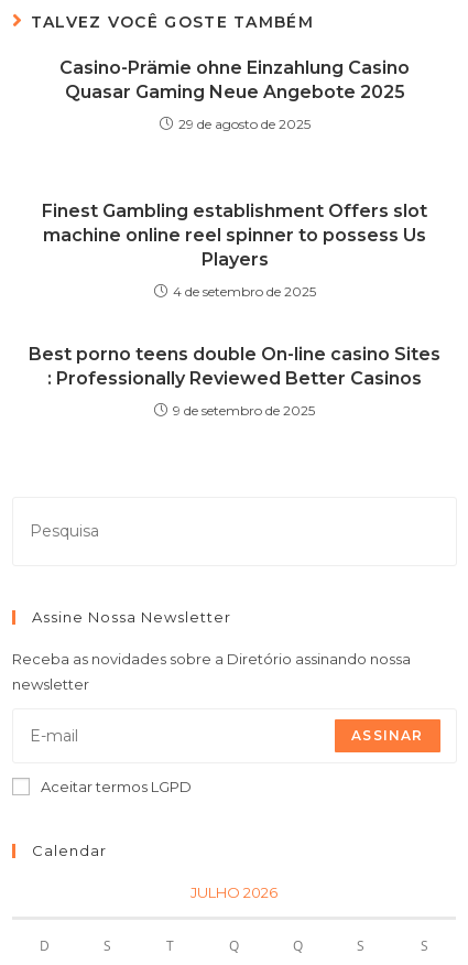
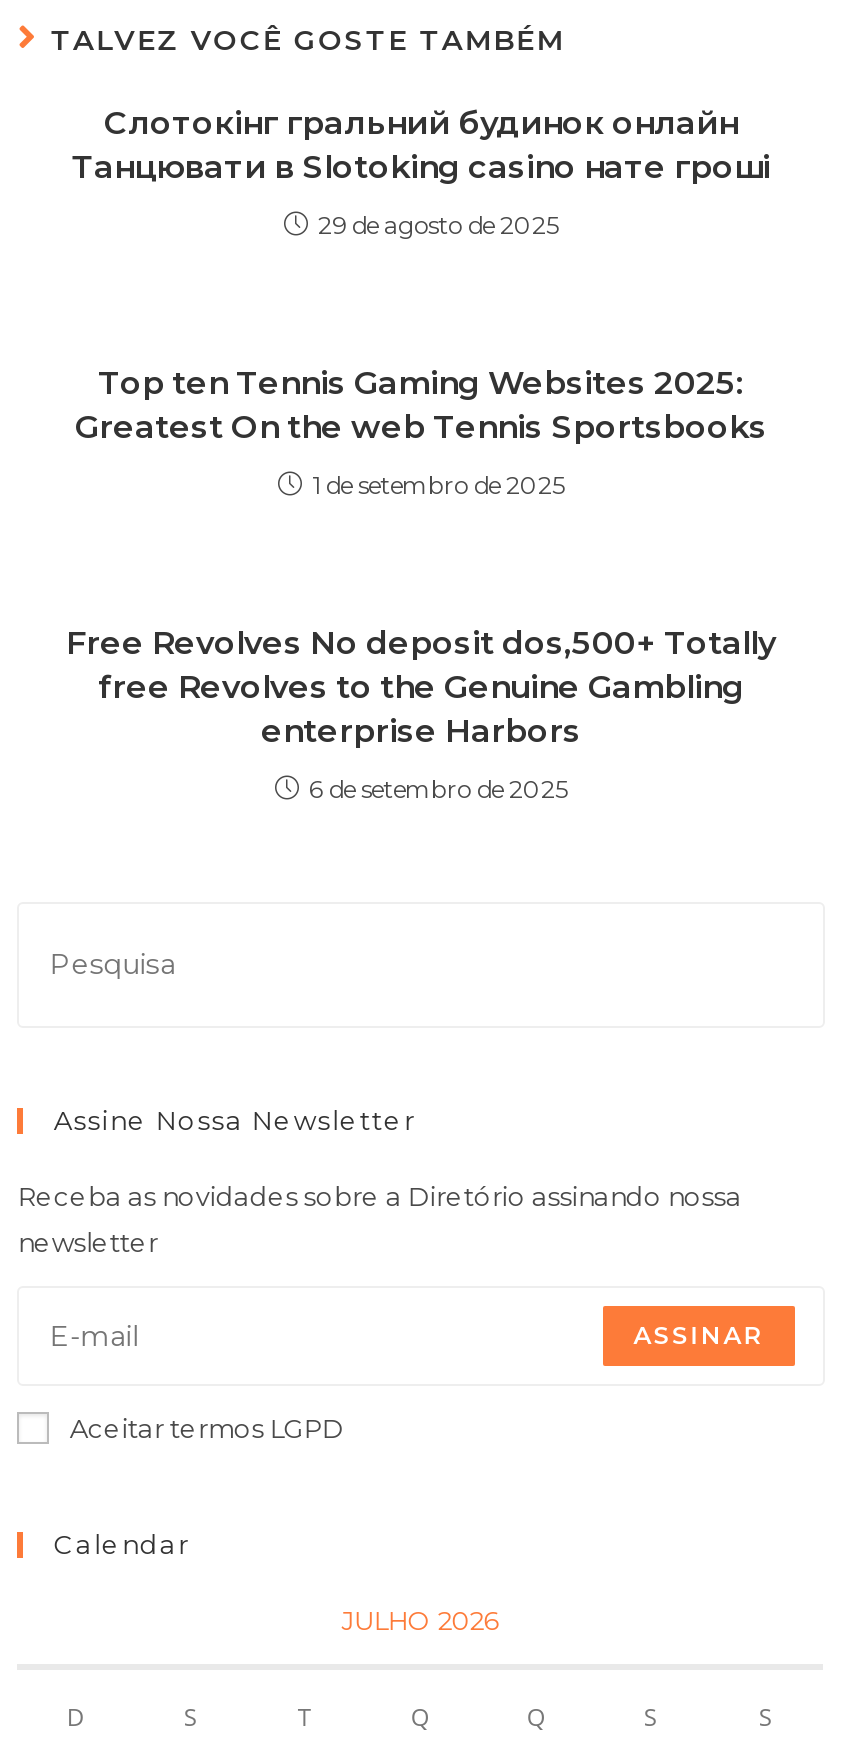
[59,57,410,102] Casino-Prämie ohne Einzahlung Casino | Quasar Gaming Neue Angebote 2025 -> [72,104,770,186] Слотокінг гральний будинок онлайн | Танцювати в Slotoking casino нате гроші
[42,200,427,270] Finest Gambling establishment Offers slot | machine online reel spinner to possess Us | Players -> [75,364,767,446] Top ten Tennis Gaming Websites 2025: | Greatest On the web Tennis Sportsbooks
[172,283,315,300] 4 de setembro de 2025 -> [312,470,564,500] 1 de setembro de 2025
[29,344,440,389] Best porno teens double On-line casino Sites | : Professionally Reviewed Better Casinos -> [66,624,776,750] Free Revolves No deposit dos,500+ Totally | free Revolves to the Genuine Gambling | enterprise Harbors
[173,402,315,418] 9 de setembro de 2025 -> [309,774,567,804] 6 de setembro de 2025

